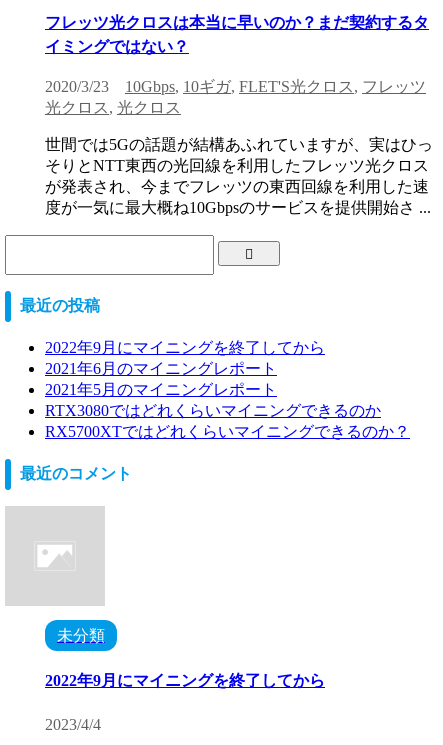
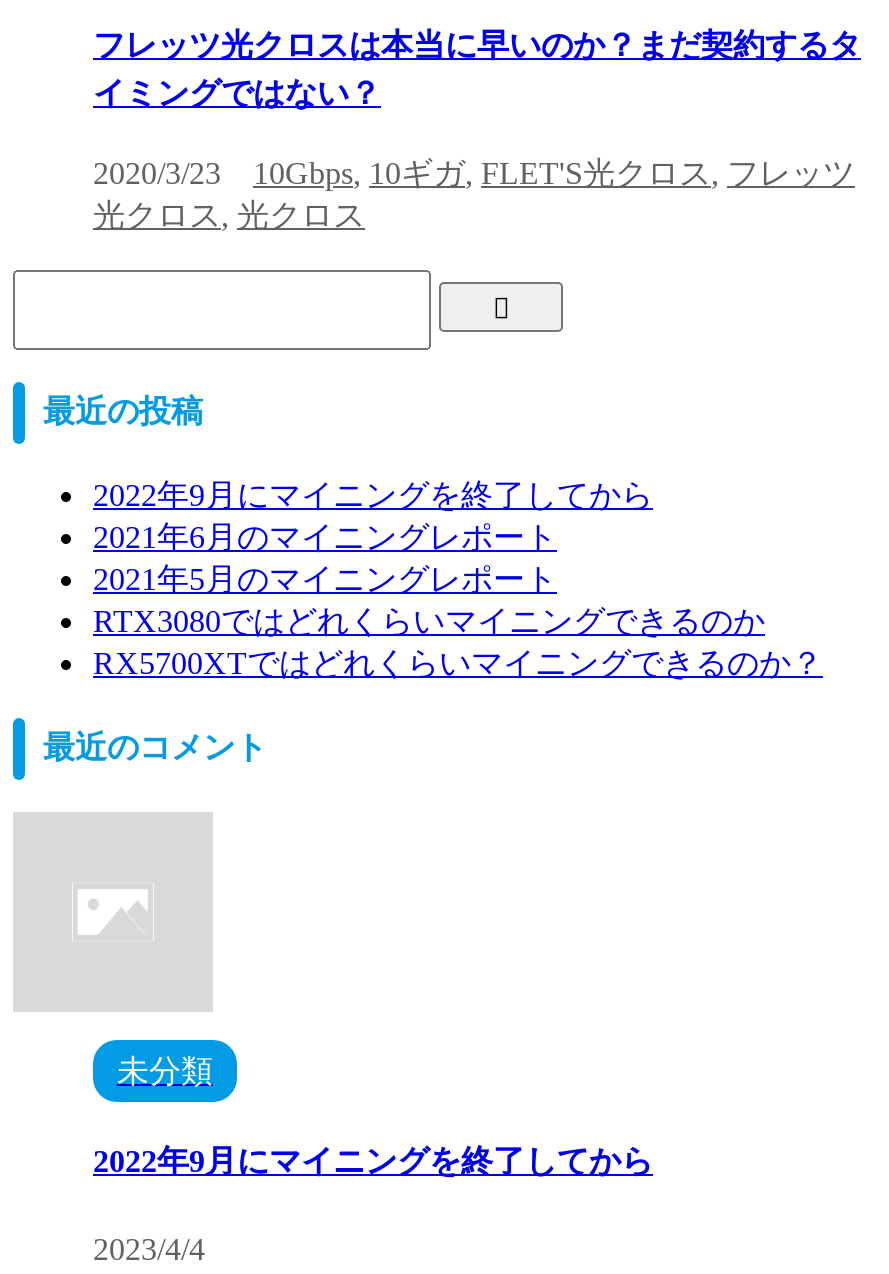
[45,136,433,216] 世間では5Gの話題が結構あふれていますが、実はひっ | そりとNTT東西の光回線を利用したフレッツ光クロス | が発表され、今までフレッツの東西回線を利用した速 | 度が一気に最大概ね10Gbpsのサービスを提供開始さ ... -> none

